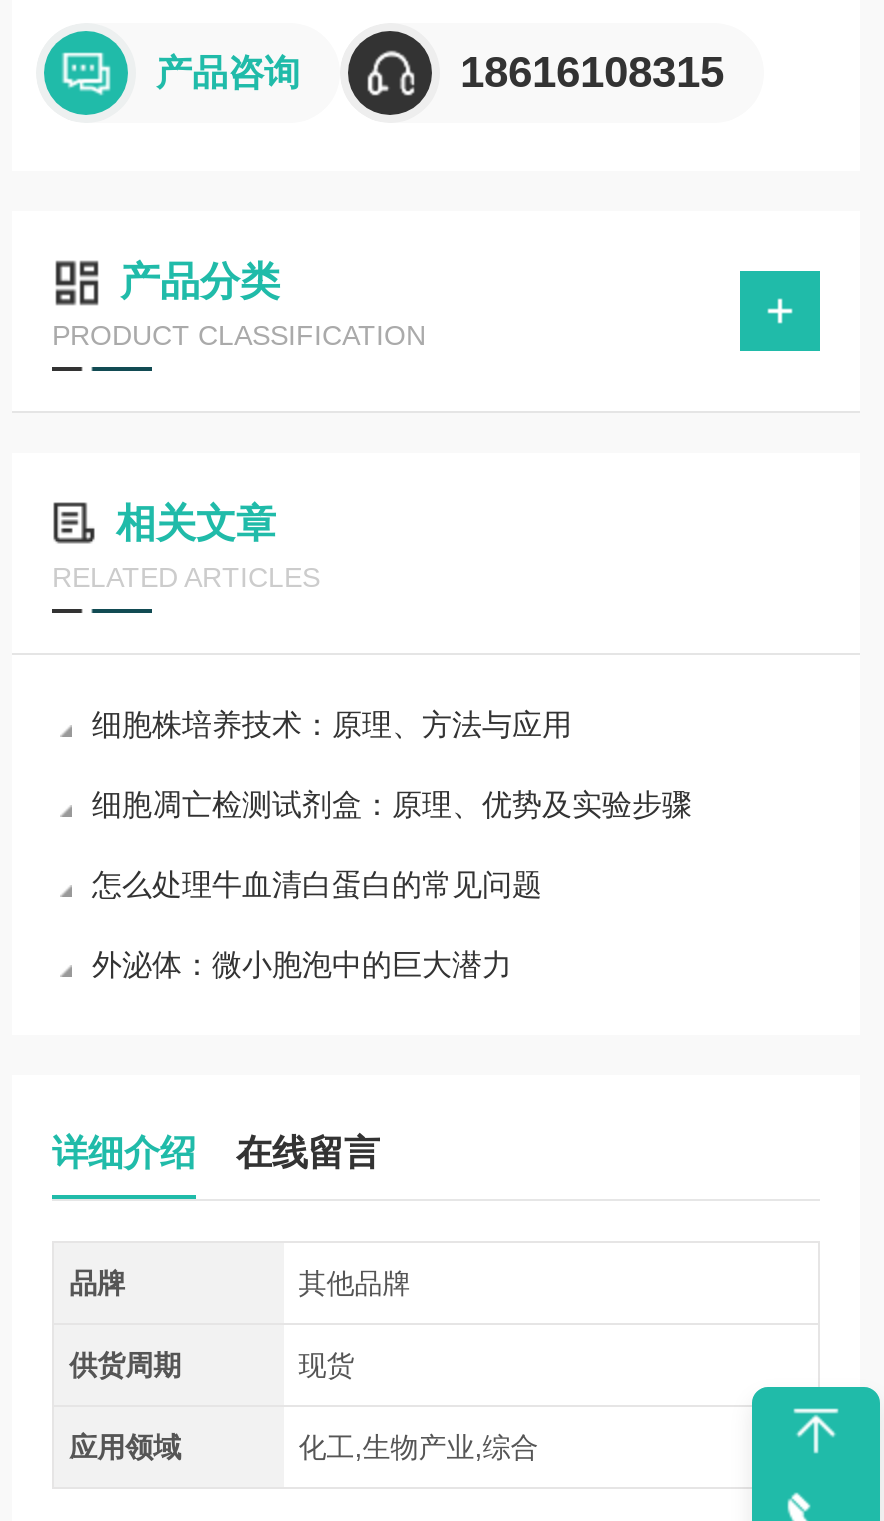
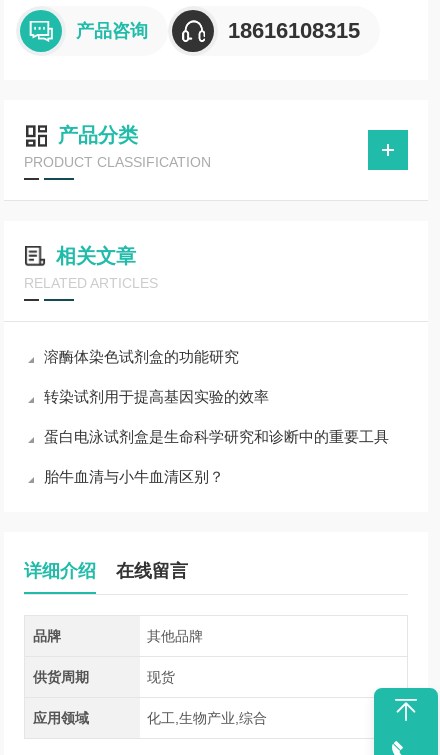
[92,707,572,741] 细胞株培养技术：原理、方法与应用 -> [44,348,239,365] 溶酶体染色试剂盒的功能研究
[92,787,692,821] 细胞凋亡检测试剂盒：原理、优势及实验步骤 -> [44,388,269,405] 转染试剂用于提高基因实验的效率
[92,867,542,901] 怎么处理牛血清白蛋白的常见问题 -> [44,428,389,445] 蛋白电泳试剂盒是生命科学研究和诊断中的重要工具
[92,947,512,981] 外泌体：微小胞泡中的巨大潜力 -> [44,468,224,485] 胎牛血清与小牛血清区别？

